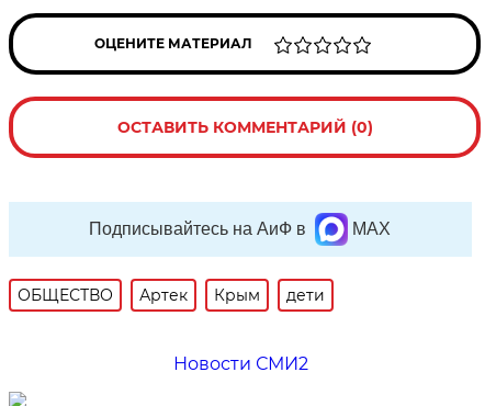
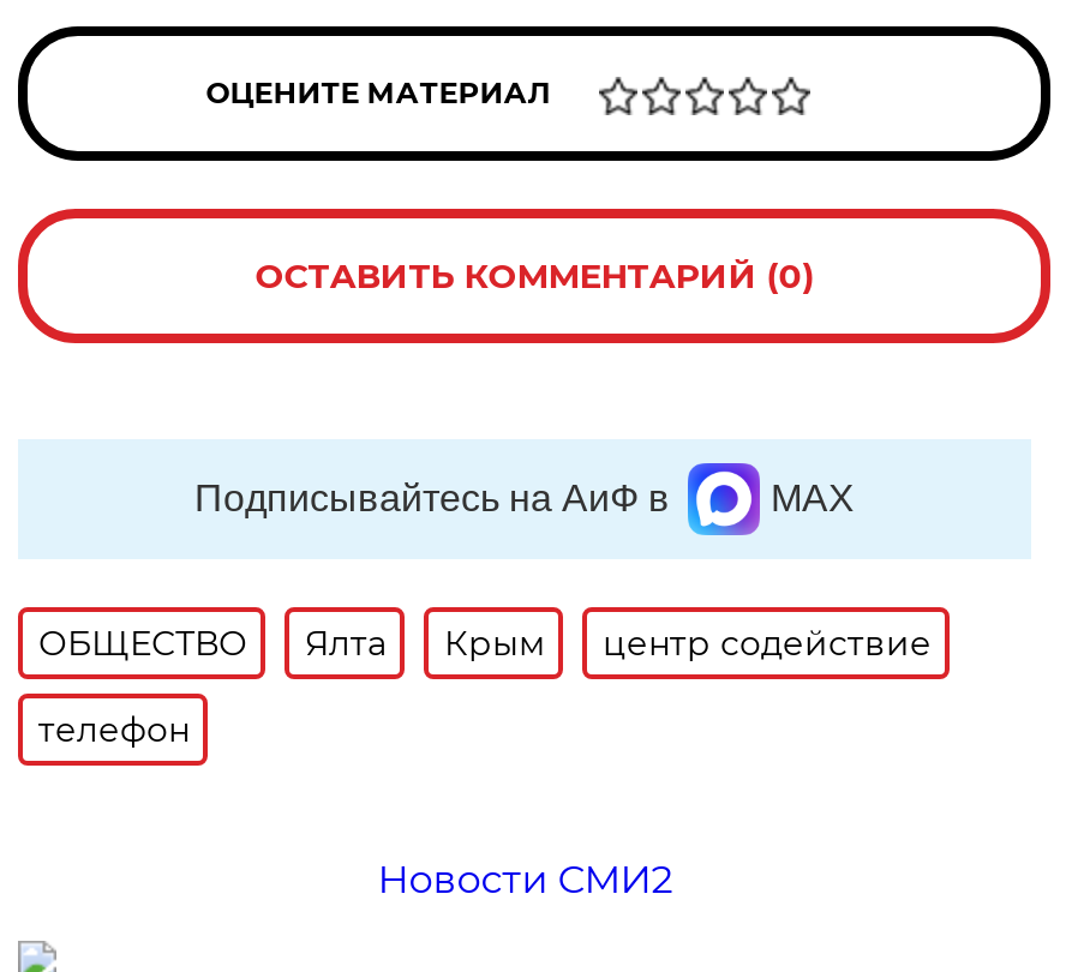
[140,285,188,305] Артек -> [305,621,386,665] Ялта
[287,285,325,305] дети -> [38,621,931,751] центр содействие | телефон

